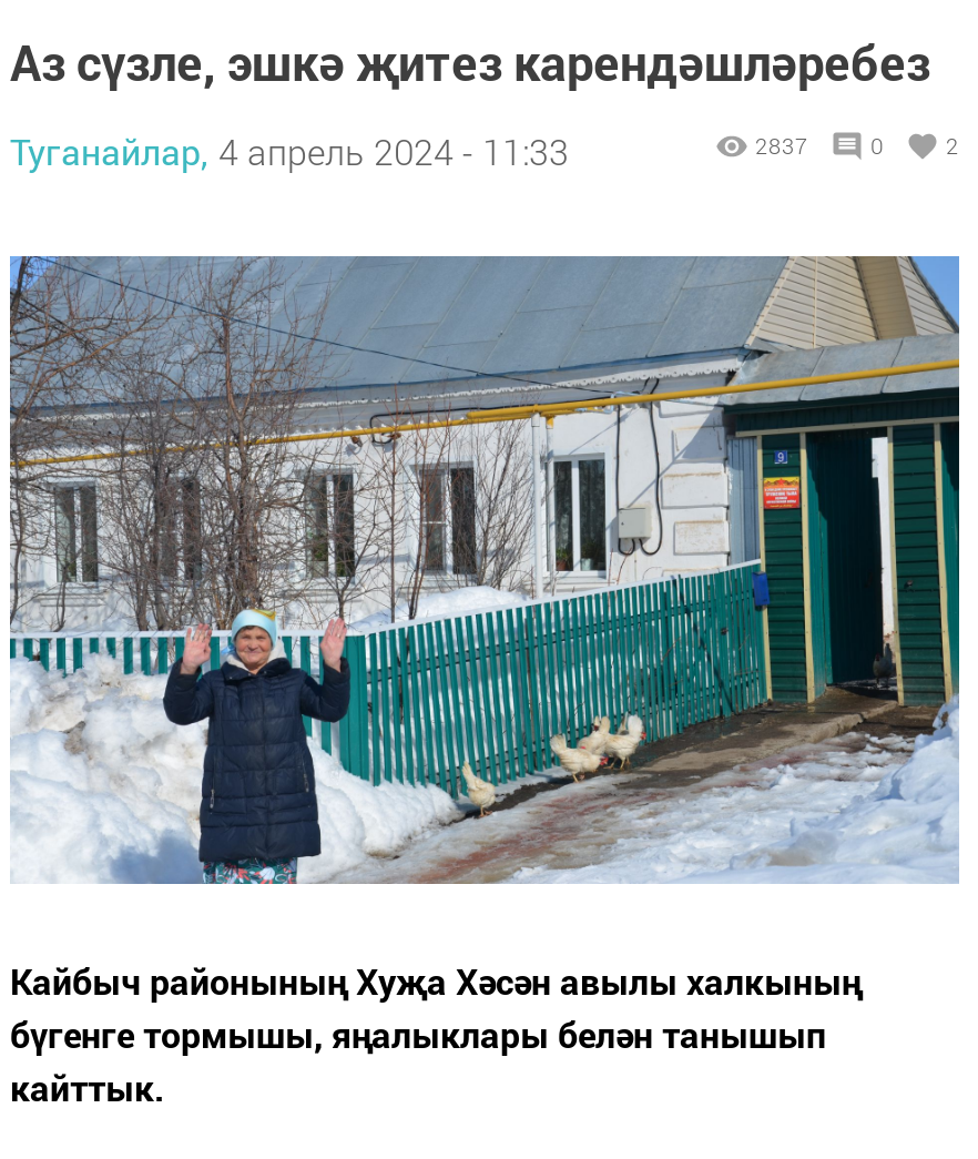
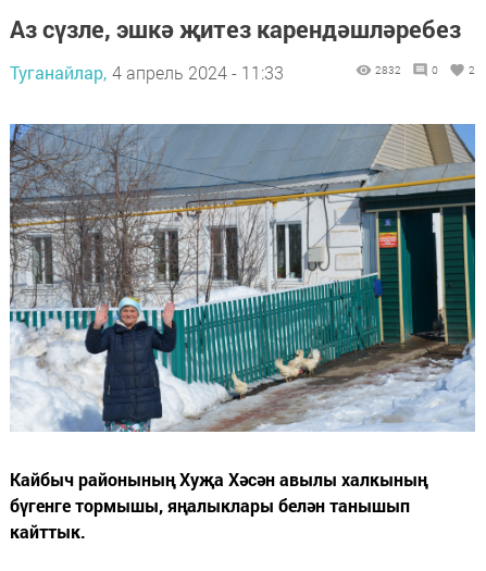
[755,132,808,160] 2837 -> [375,63,401,77] 2832

